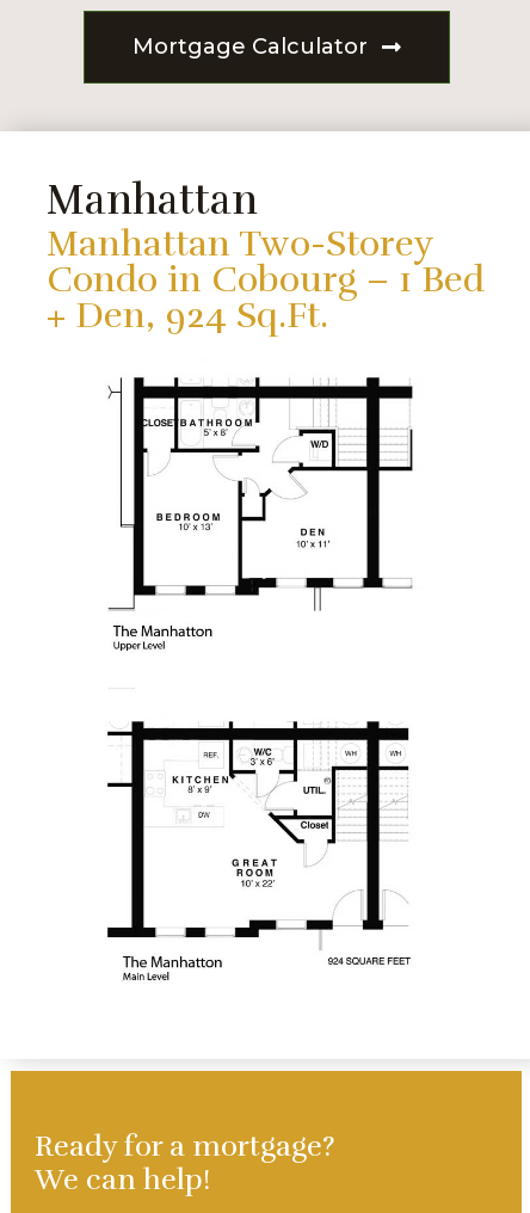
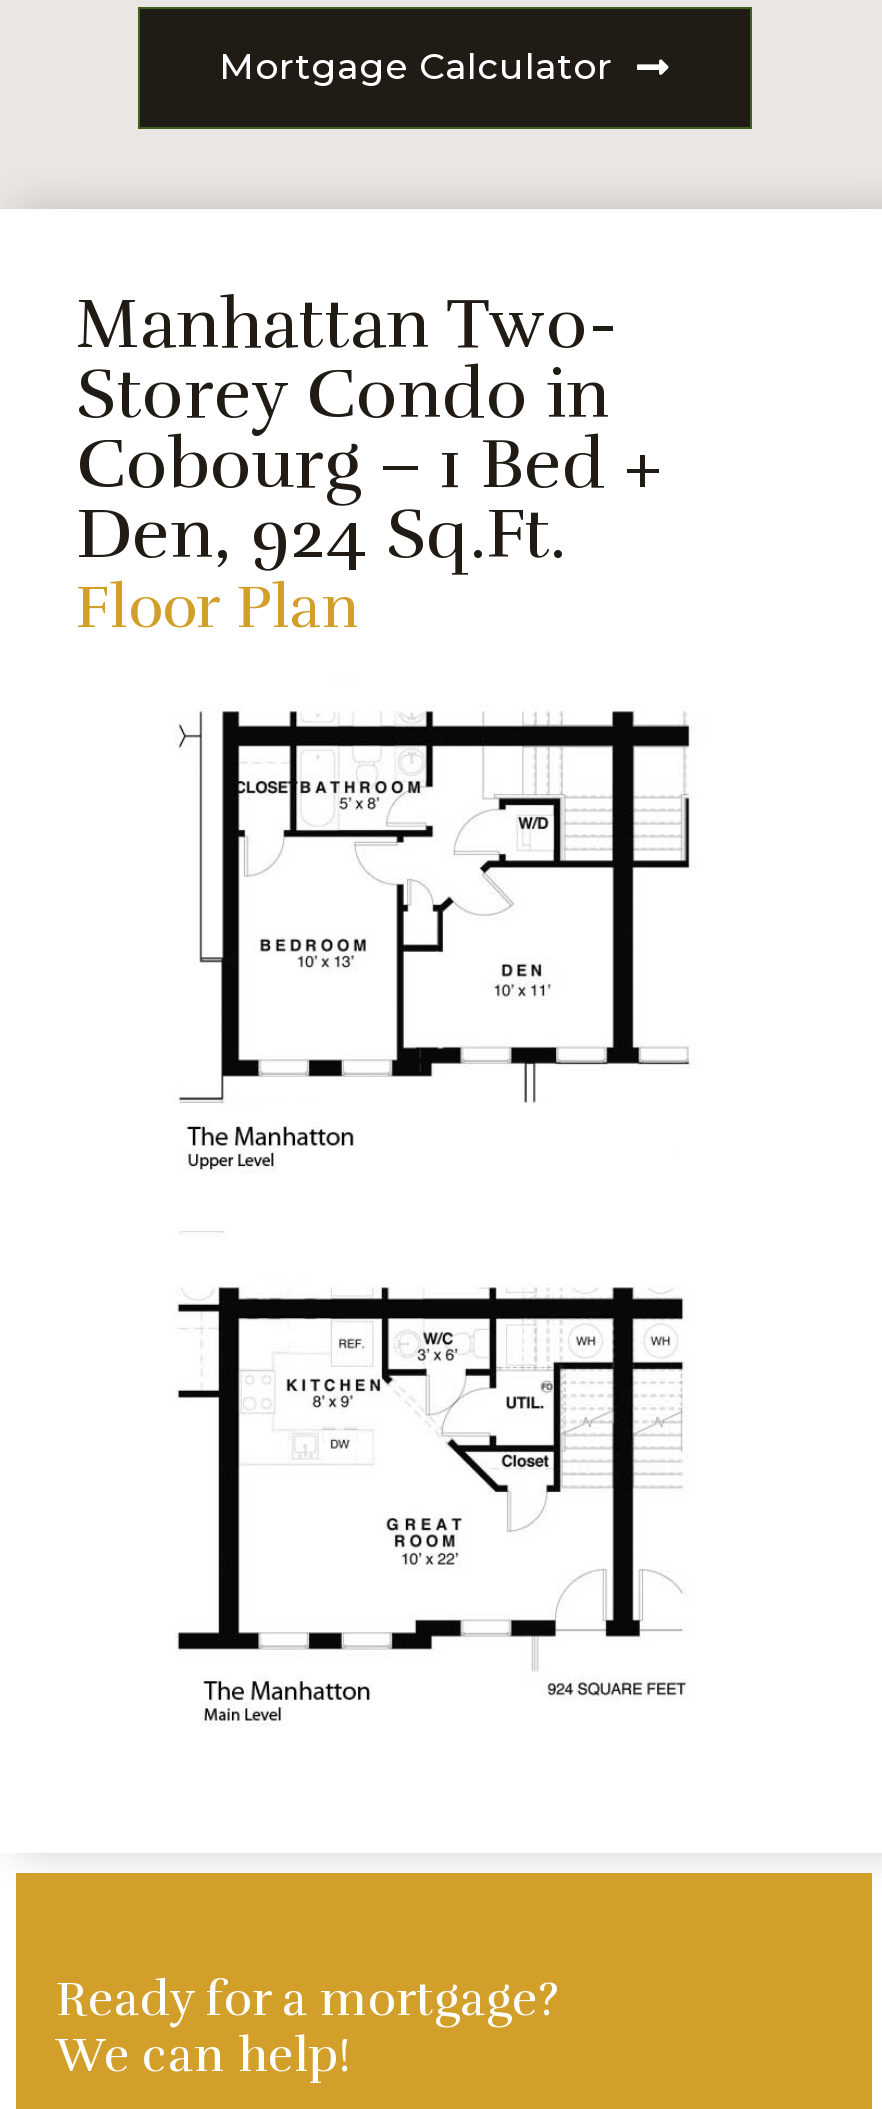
[47,175,485,338] Manhattan | Manhattan Two-Storey | Condo in Cobourg – 1 Bed | + Den, 924 Sq.Ft. -> [76,282,664,646] Manhattan Two- | Storey Condo in | Cobourg – 1 Bed + | Den, 924 Sq.Ft. | Floor Plan

